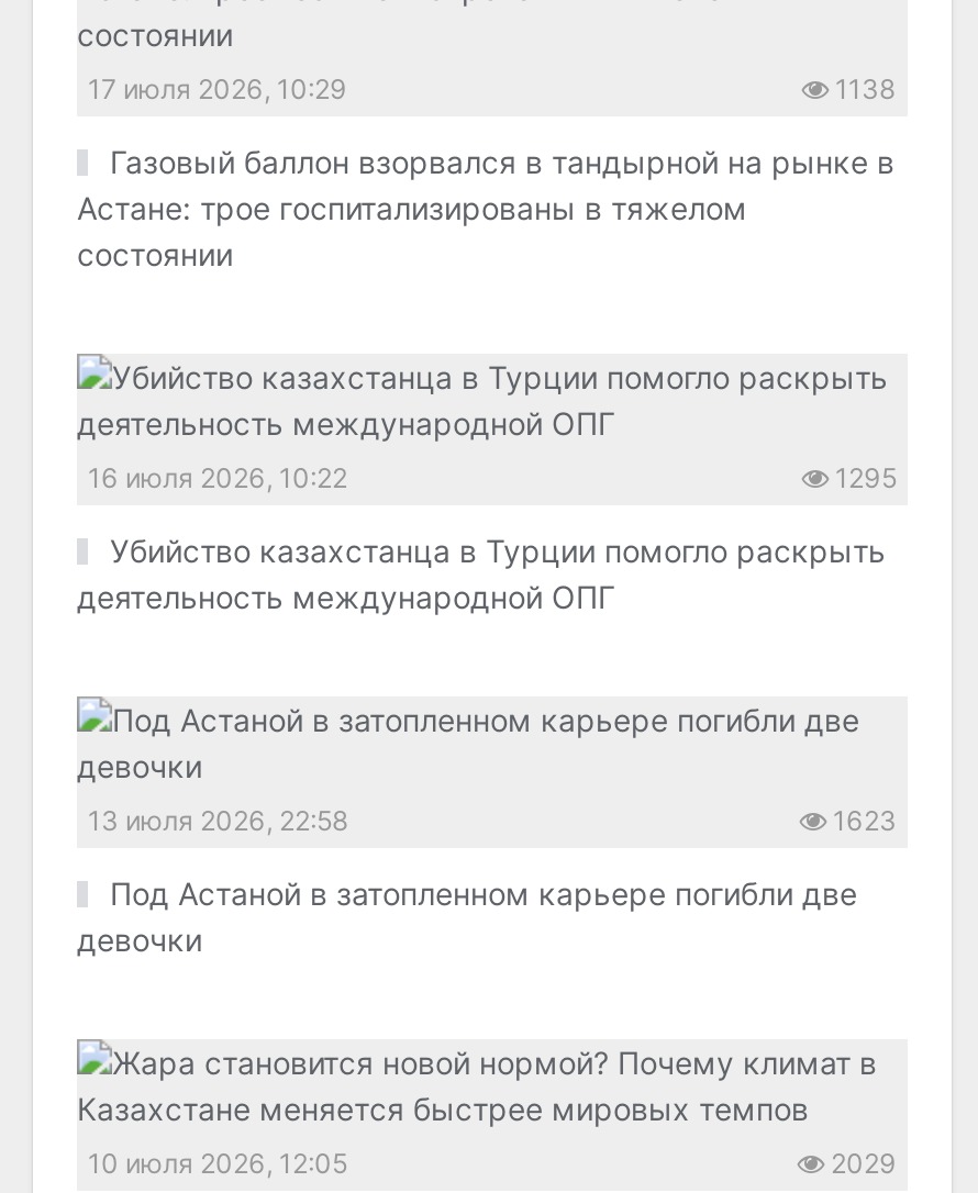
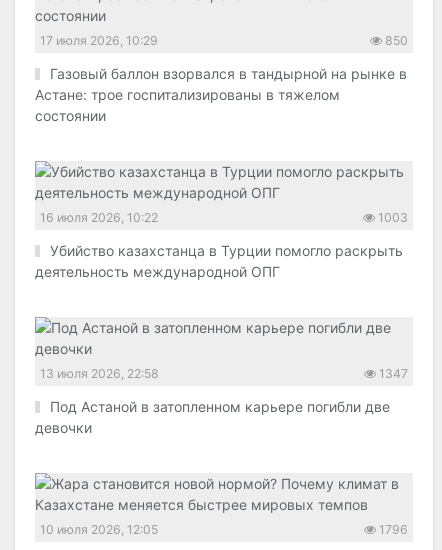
[829,73,897,106] 1138 -> [382,33,408,48] 850
[829,462,897,495] 1295 -> [375,210,408,225] 1003
[826,805,897,838] 1623 -> [376,366,408,381] 1347
[824,1147,897,1180] 2029 -> [376,522,408,537] 1796

